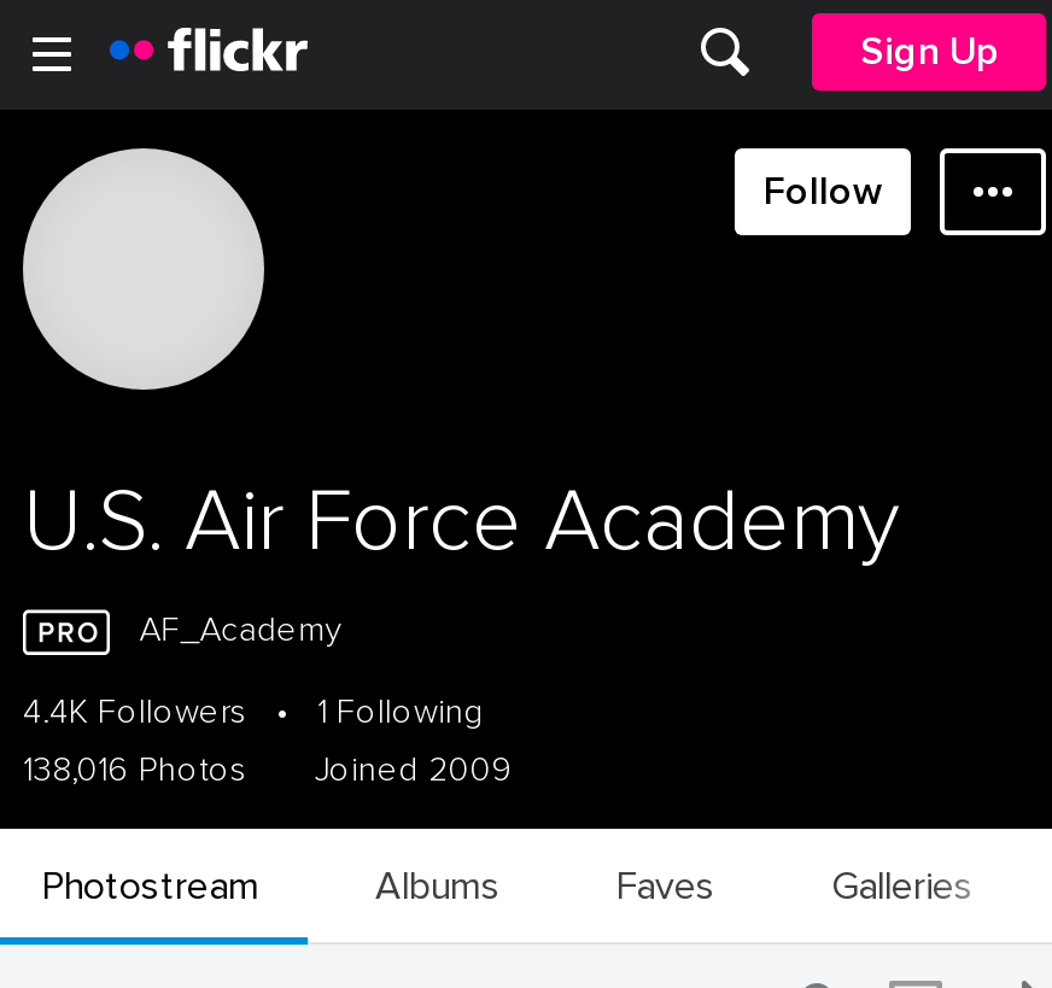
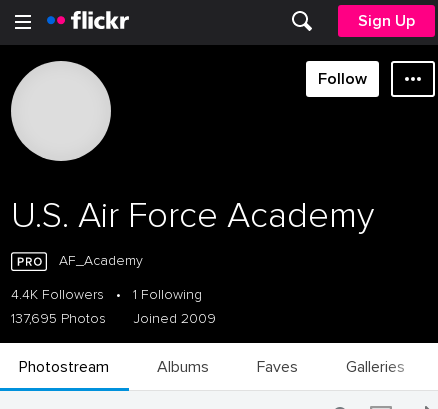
[23,749,513,790] 138,016 Photos Joined 2009 -> [11,310,216,327] 137,695 Photos Joined 2009

